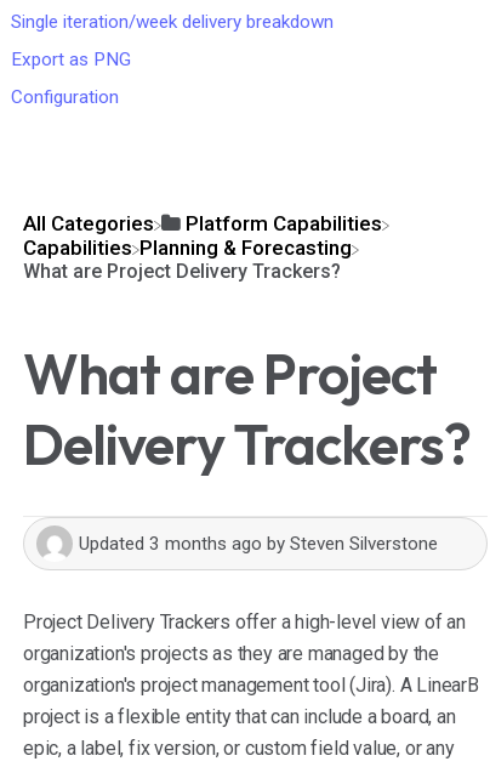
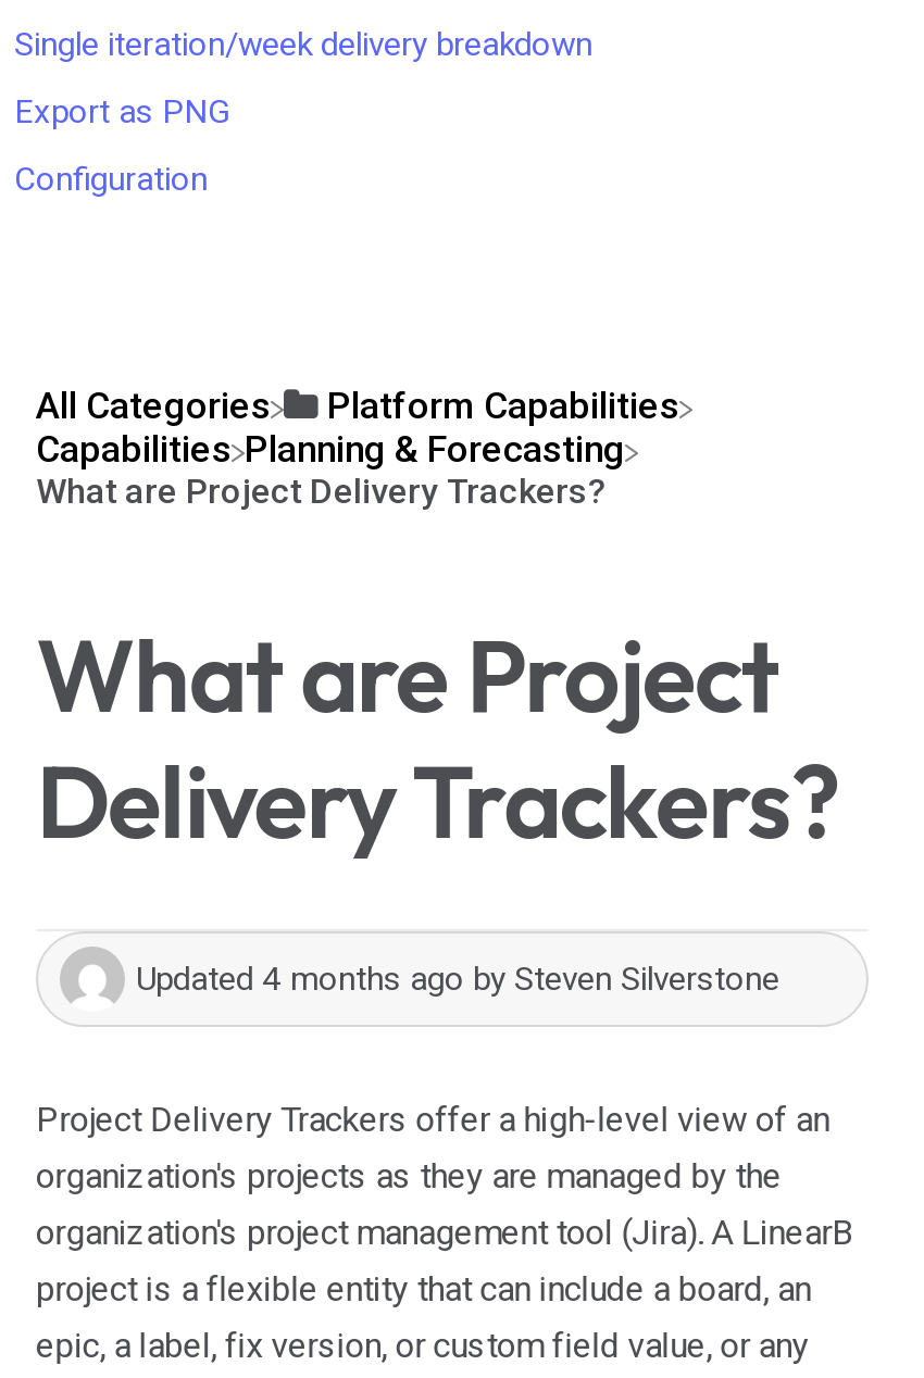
[79,533,438,555] Updated 3 months ago by Steven Silverstone -> [136,959,779,999] Updated 4 months ago by Steven Silverstone

